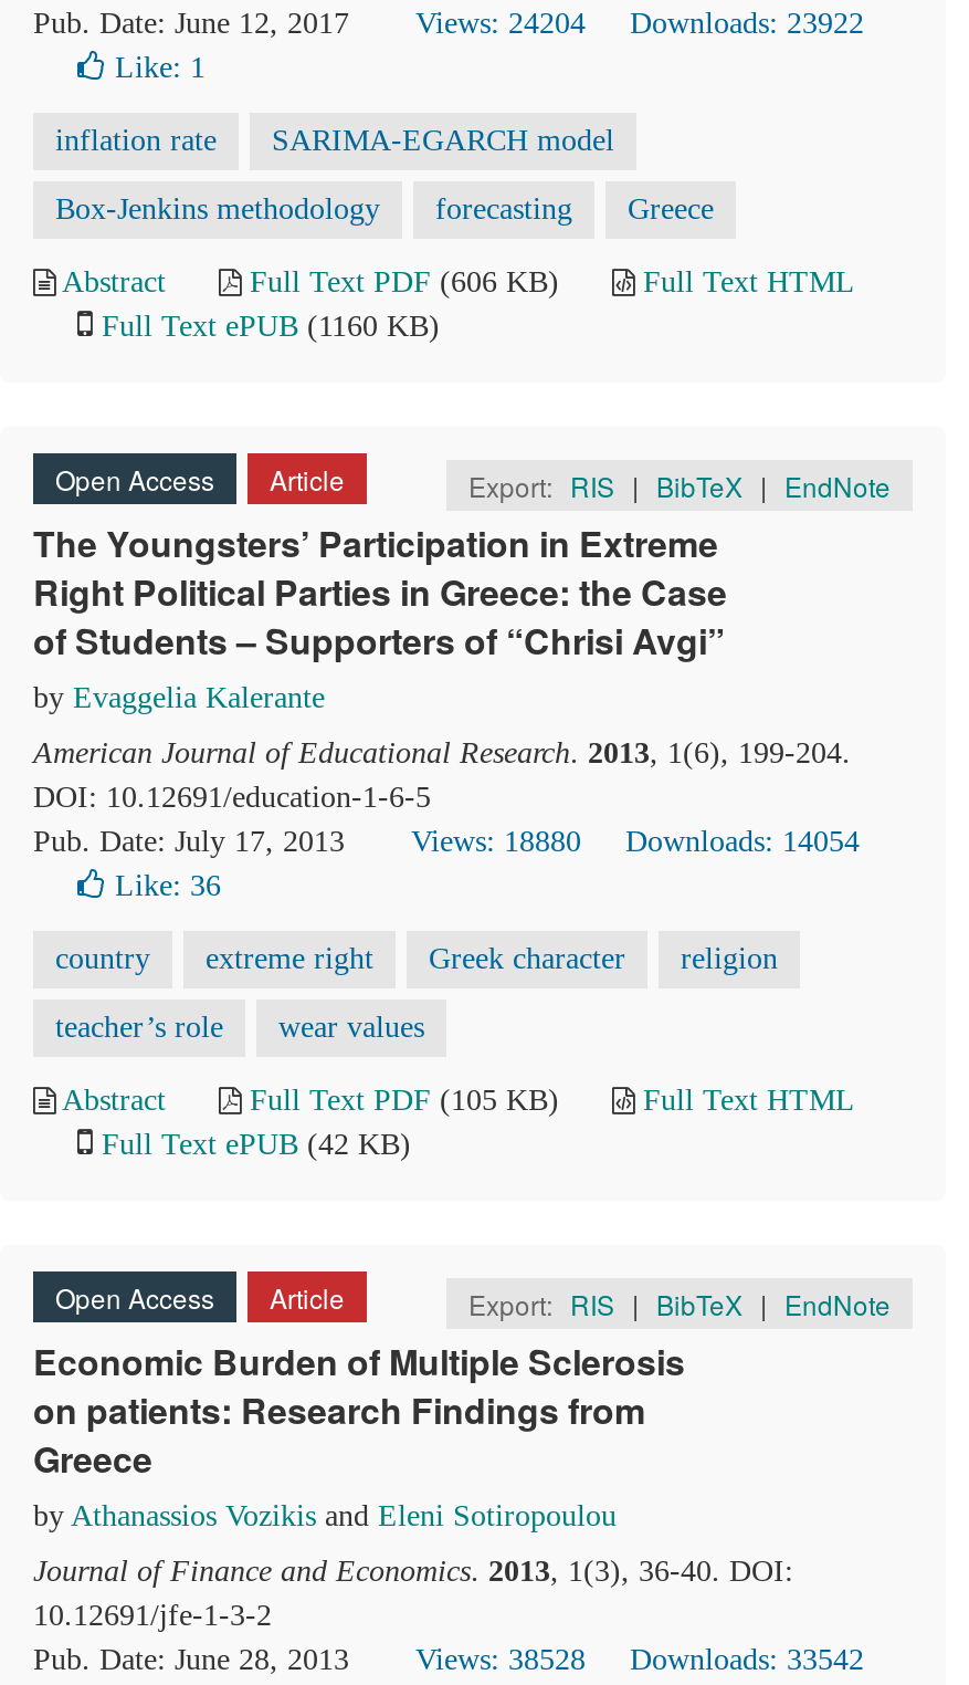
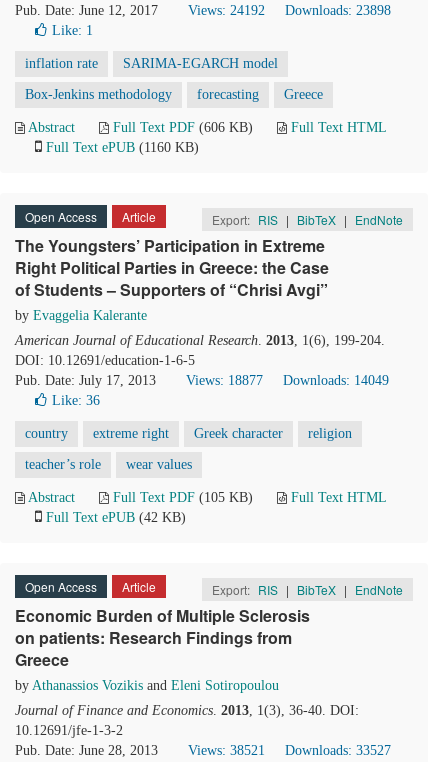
[415,7,586,40] Views: 24204 -> [188,3,265,18] Views: 24192
[630,7,864,40] Downloads: 23922 -> [285,3,391,18] Downloads: 23898
[411,825,581,858] Views: 18880 -> [186,373,263,388] Views: 18877
[625,825,860,858] Downloads: 14054 -> [283,373,389,388] Downloads: 14049
[415,1643,586,1676] Views: 38528 -> [188,743,265,758] Views: 38521
[630,1643,864,1676] Downloads: 33542 -> [285,743,391,758] Downloads: 33527

